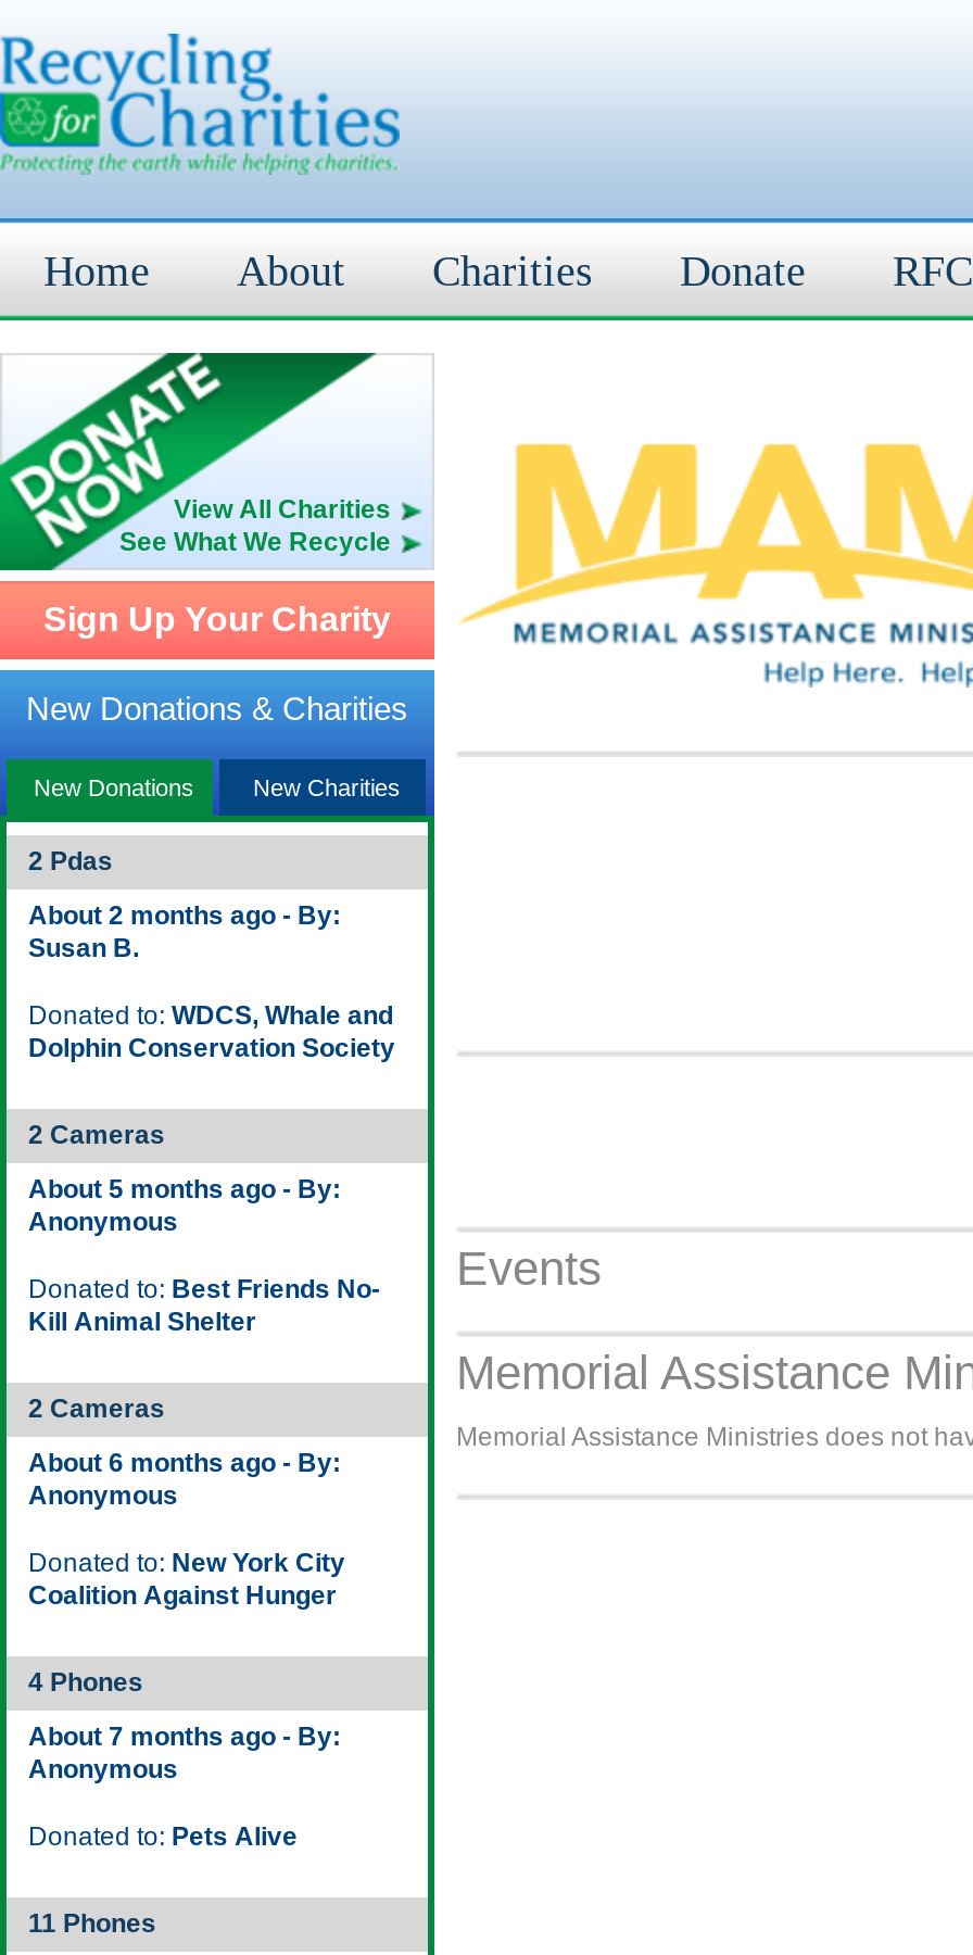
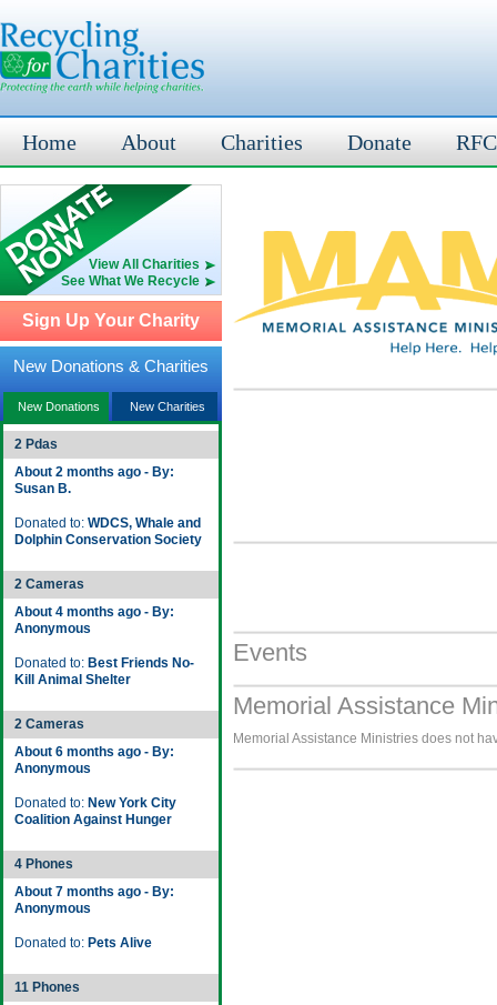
[28,1174,341,1204] About 5 months ago - By: -> [14,604,174,620] About 4 months ago - By:

